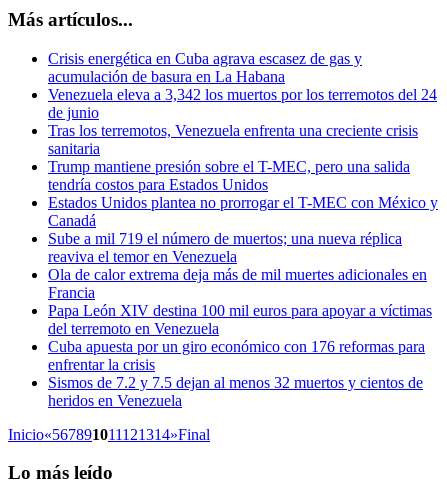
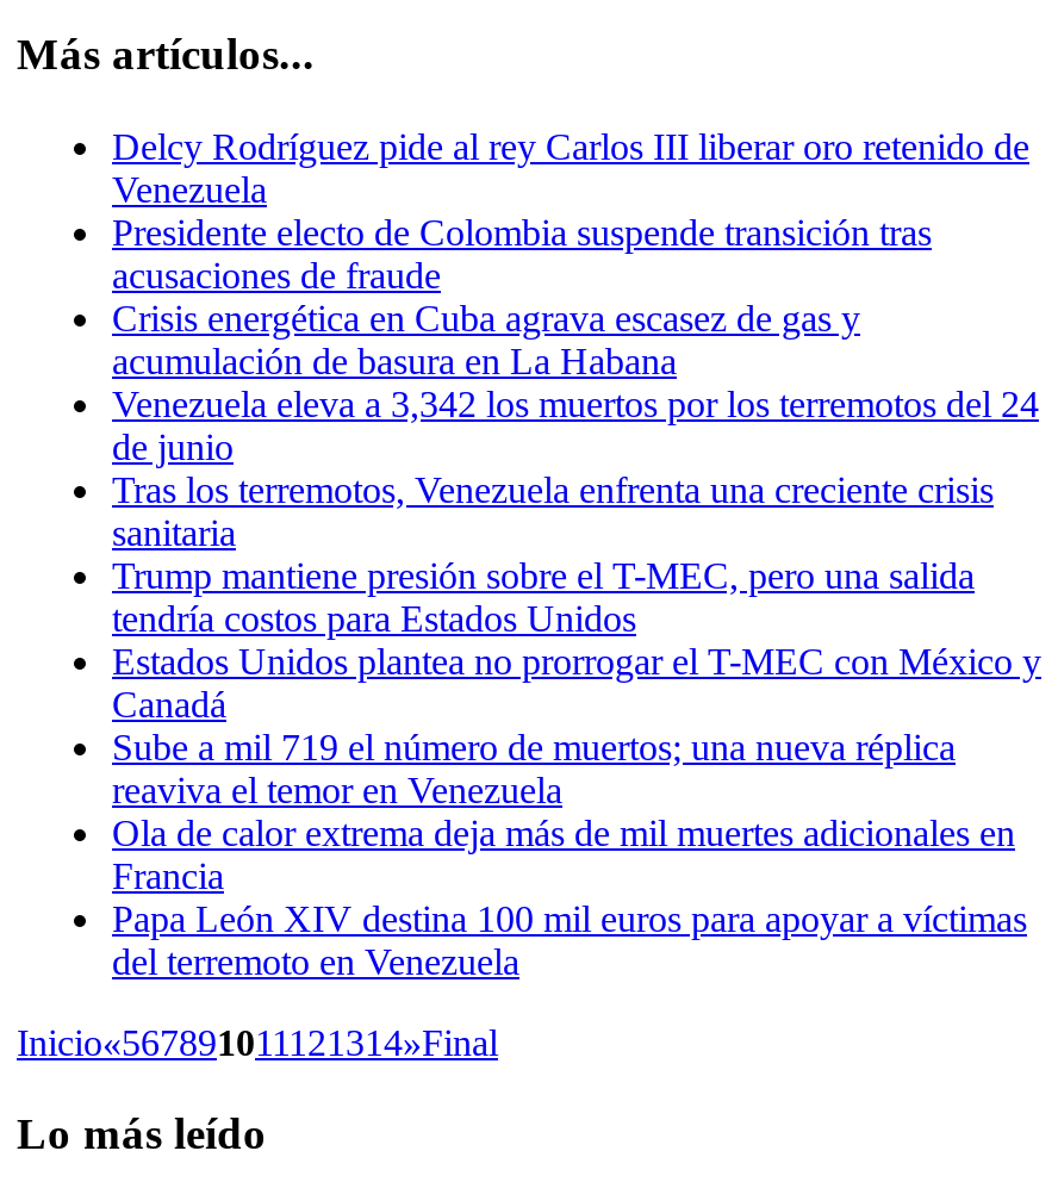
none -> [112,125,1029,294] Delcy Rodríguez pide al rey Carlos III liberar oro retenido de | Venezuela | Presidente electo de Colombia suspende transición tras | acusaciones de fraude
moved [48,49,438,336] -> [112,297,1041,981]: Crisis energética en Cuba agrava escasez de gas y | acumulación de basura en La Habana | Venezuela eleva a 3,342 los muertos por los terremotos del 24 | ... | Papa León XIV destina 100 mil euros para apoyar a víctimas | del terremoto en Venezuela
[48,337,425,408] Cuba apuesta por un giro económico con 176 reformas para | enfrentar la crisis | Sismos de 7.2 y 7.5 dejan al menos 32 muertos y cientos de | heridos en Venezuela -> none

